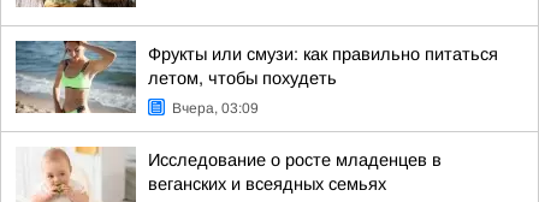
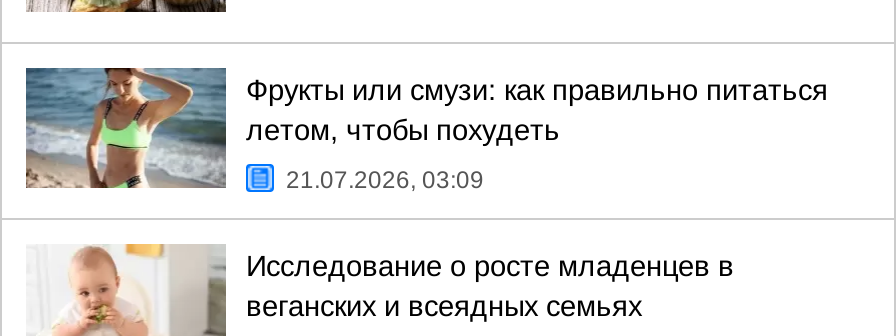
[172,100,259,117] Вчера, 03:09 -> [286,166,484,194] 21.07.2026, 03:09

